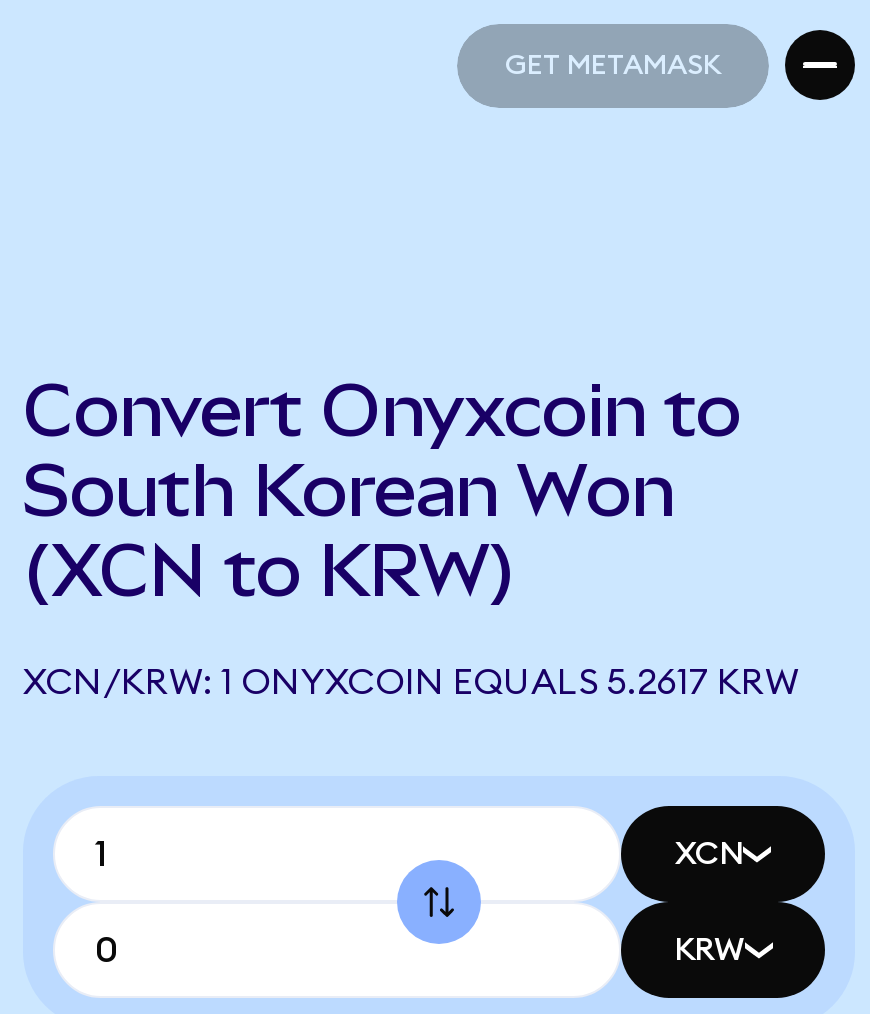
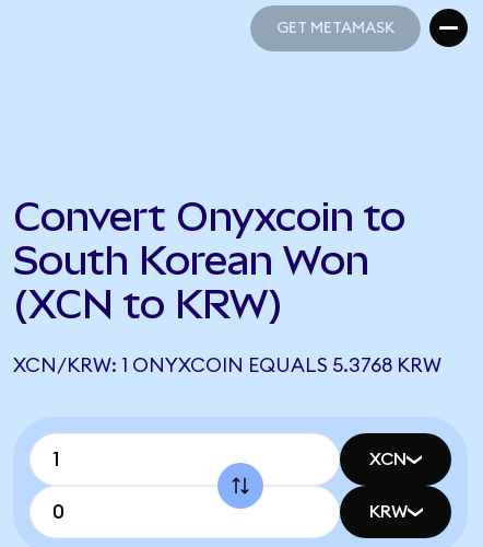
[23,664,799,700] XCN/KRW: 1 ONYXCOIN EQUALS 5.2617 KRW -> [13,356,441,375] XCN/KRW: 1 ONYXCOIN EQUALS 5.3768 KRW

